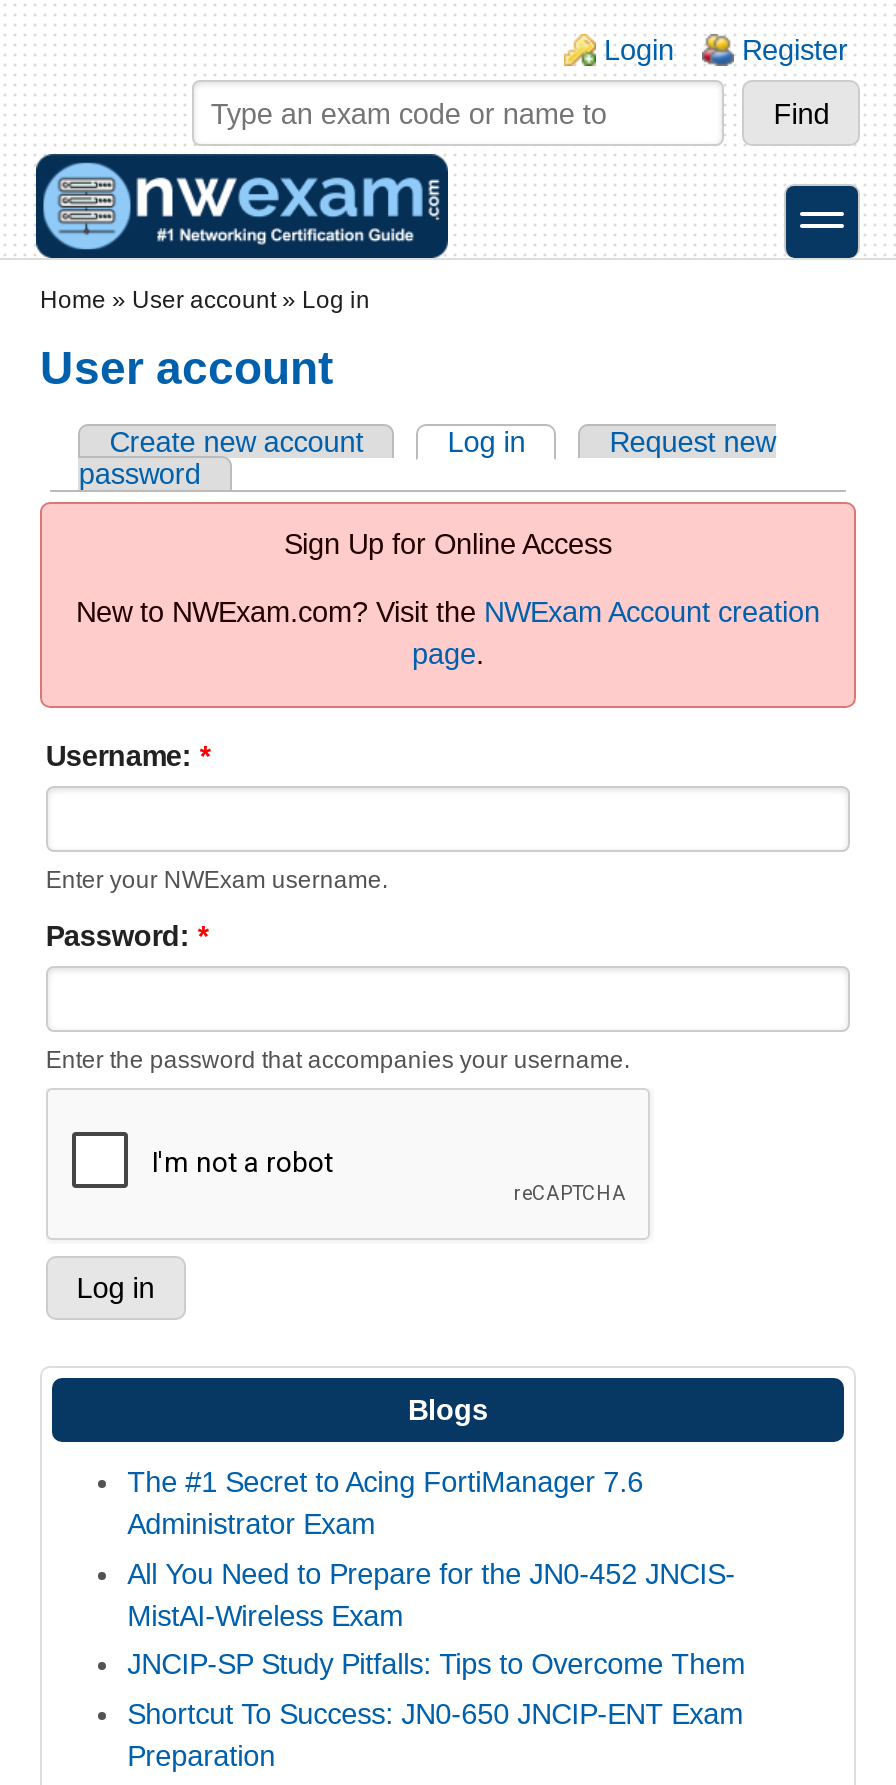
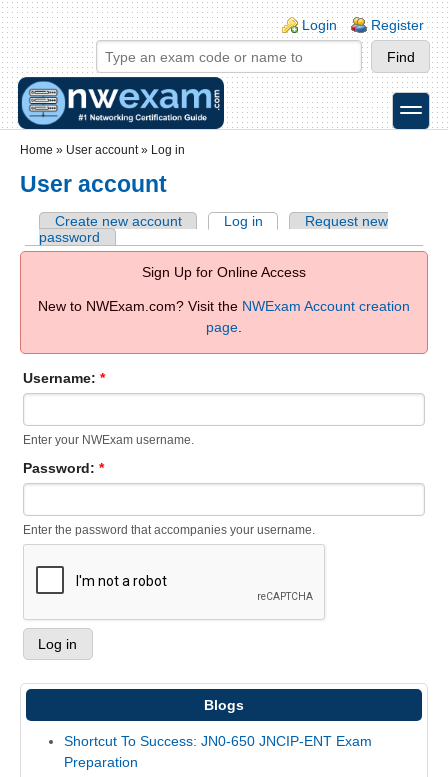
[127,1466,745,1681] The #1 Secret to Acing FortiManager 7.6 | Administrator Exam | All You Need to Prepare for the JN0-452 JNCIS- | MistAI-Wireless Exam | JNCIP-SP Study Pitfalls: Tips to Overcome Them -> none

